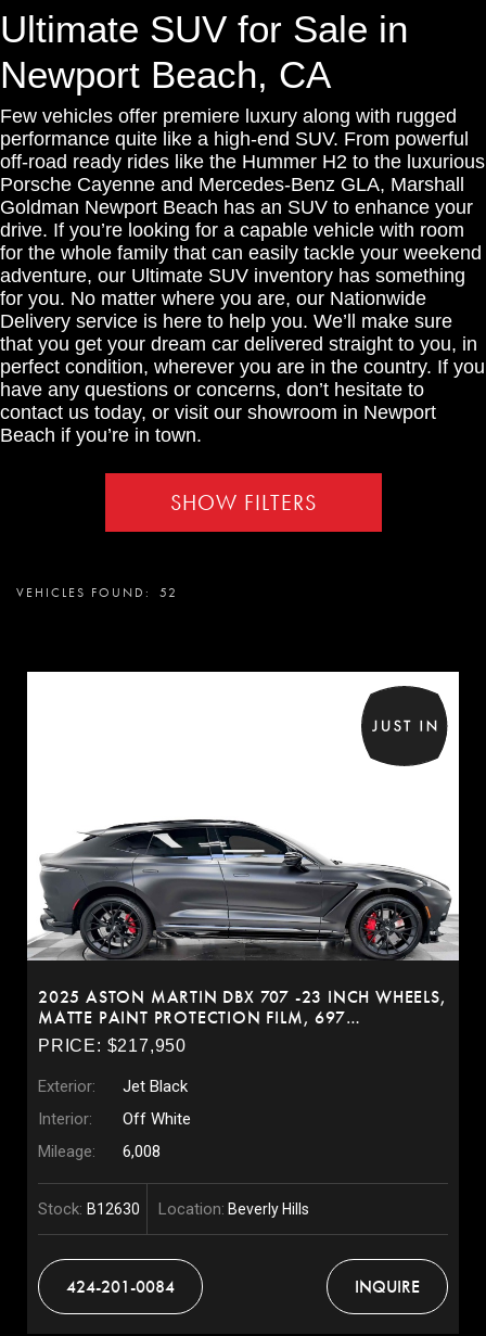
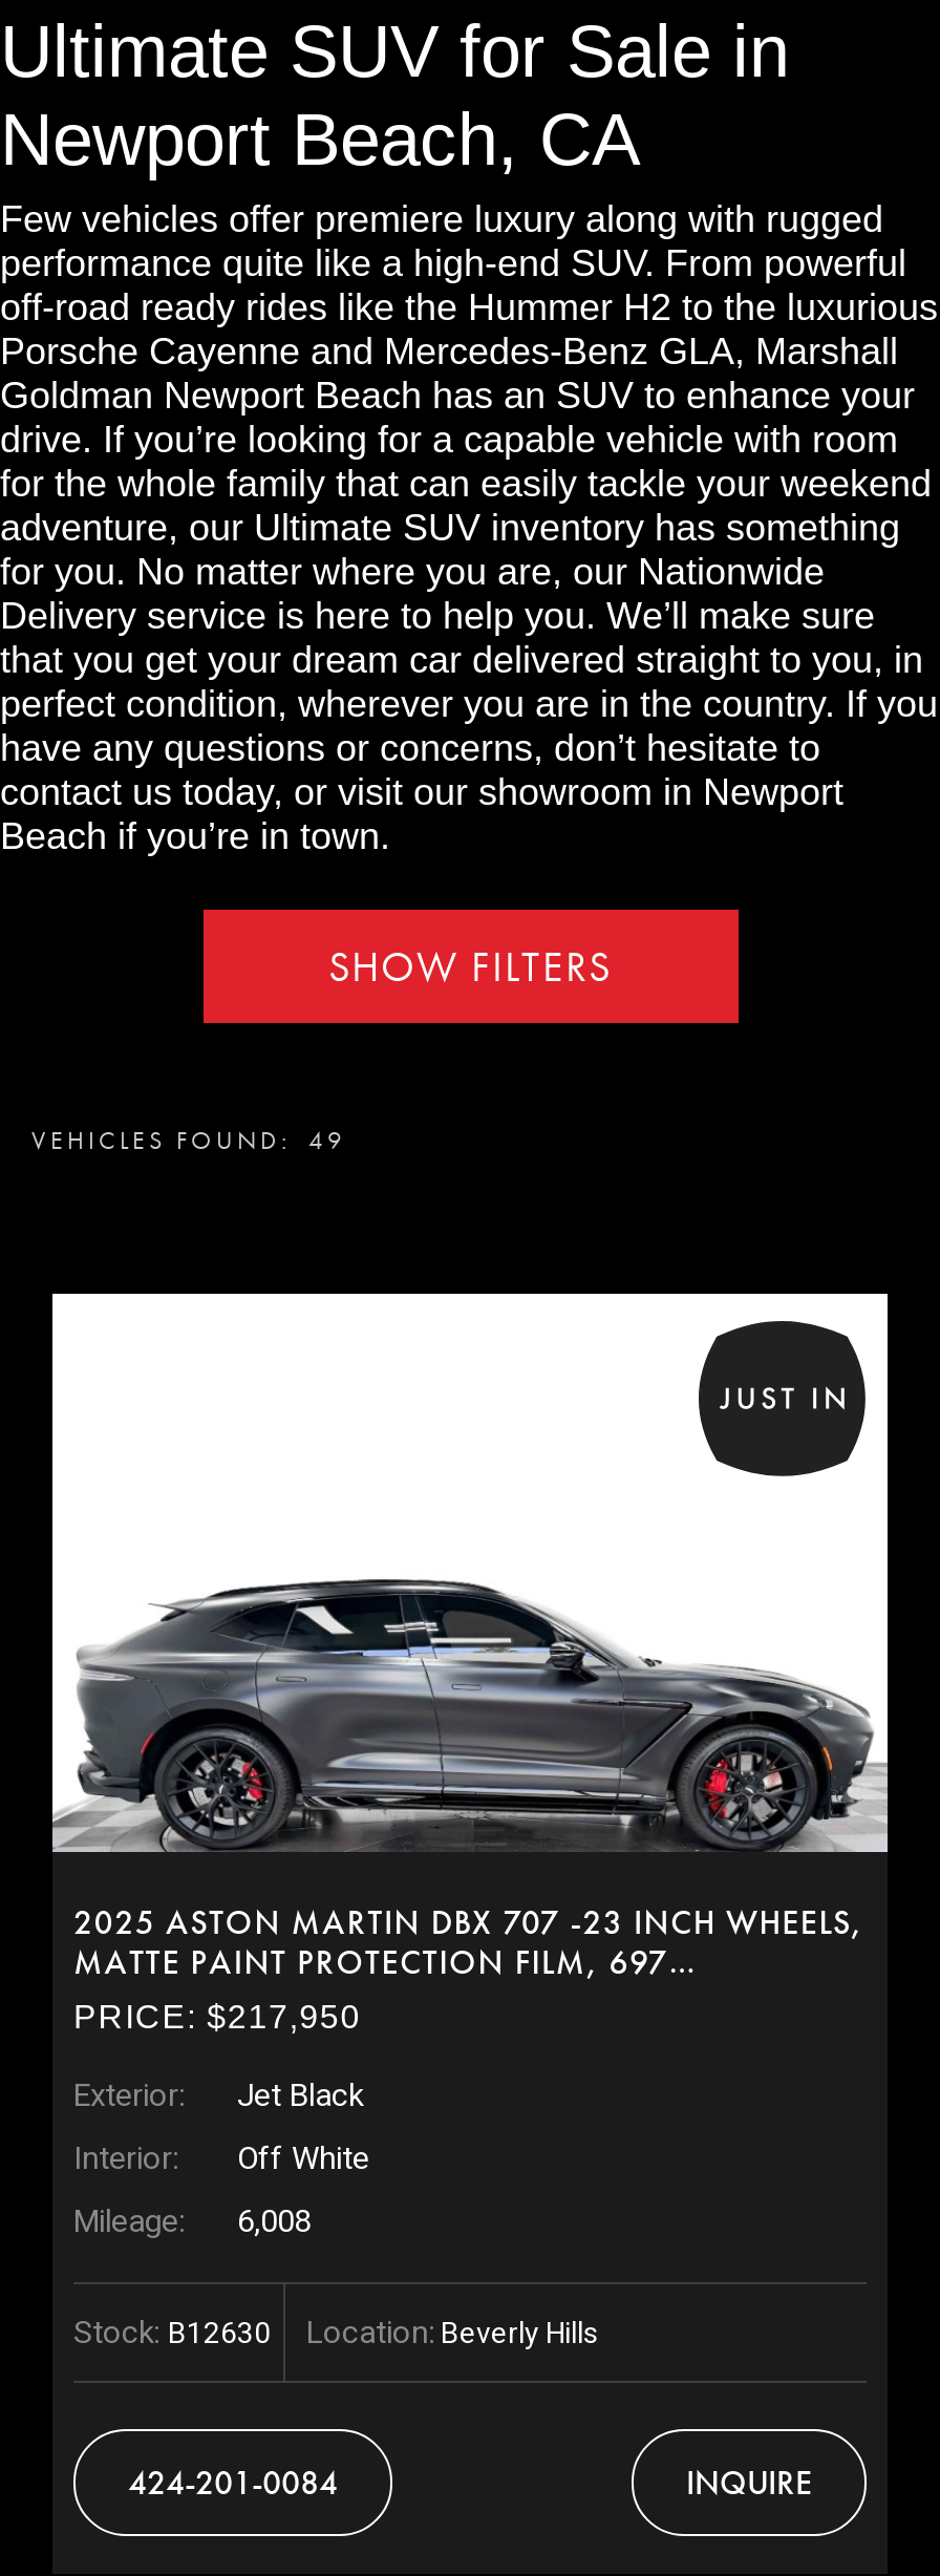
[16,585,178,600] VEHICLES FOUND: 52 -> [31,1127,346,1156] VEHICLES FOUND: 49

